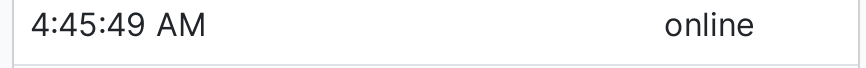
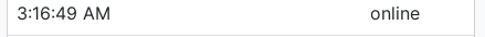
[30,4,206,44] 4:45:49 AM -> [17,2,110,24] 3:16:49 AM

